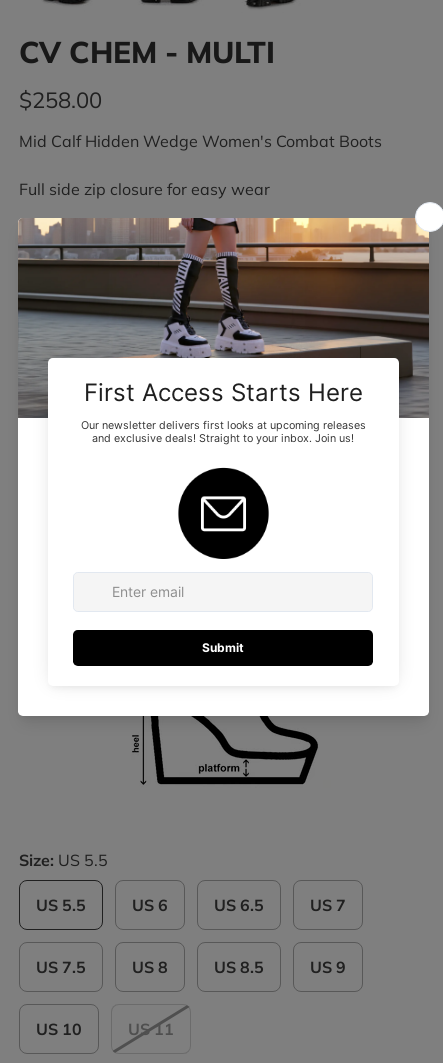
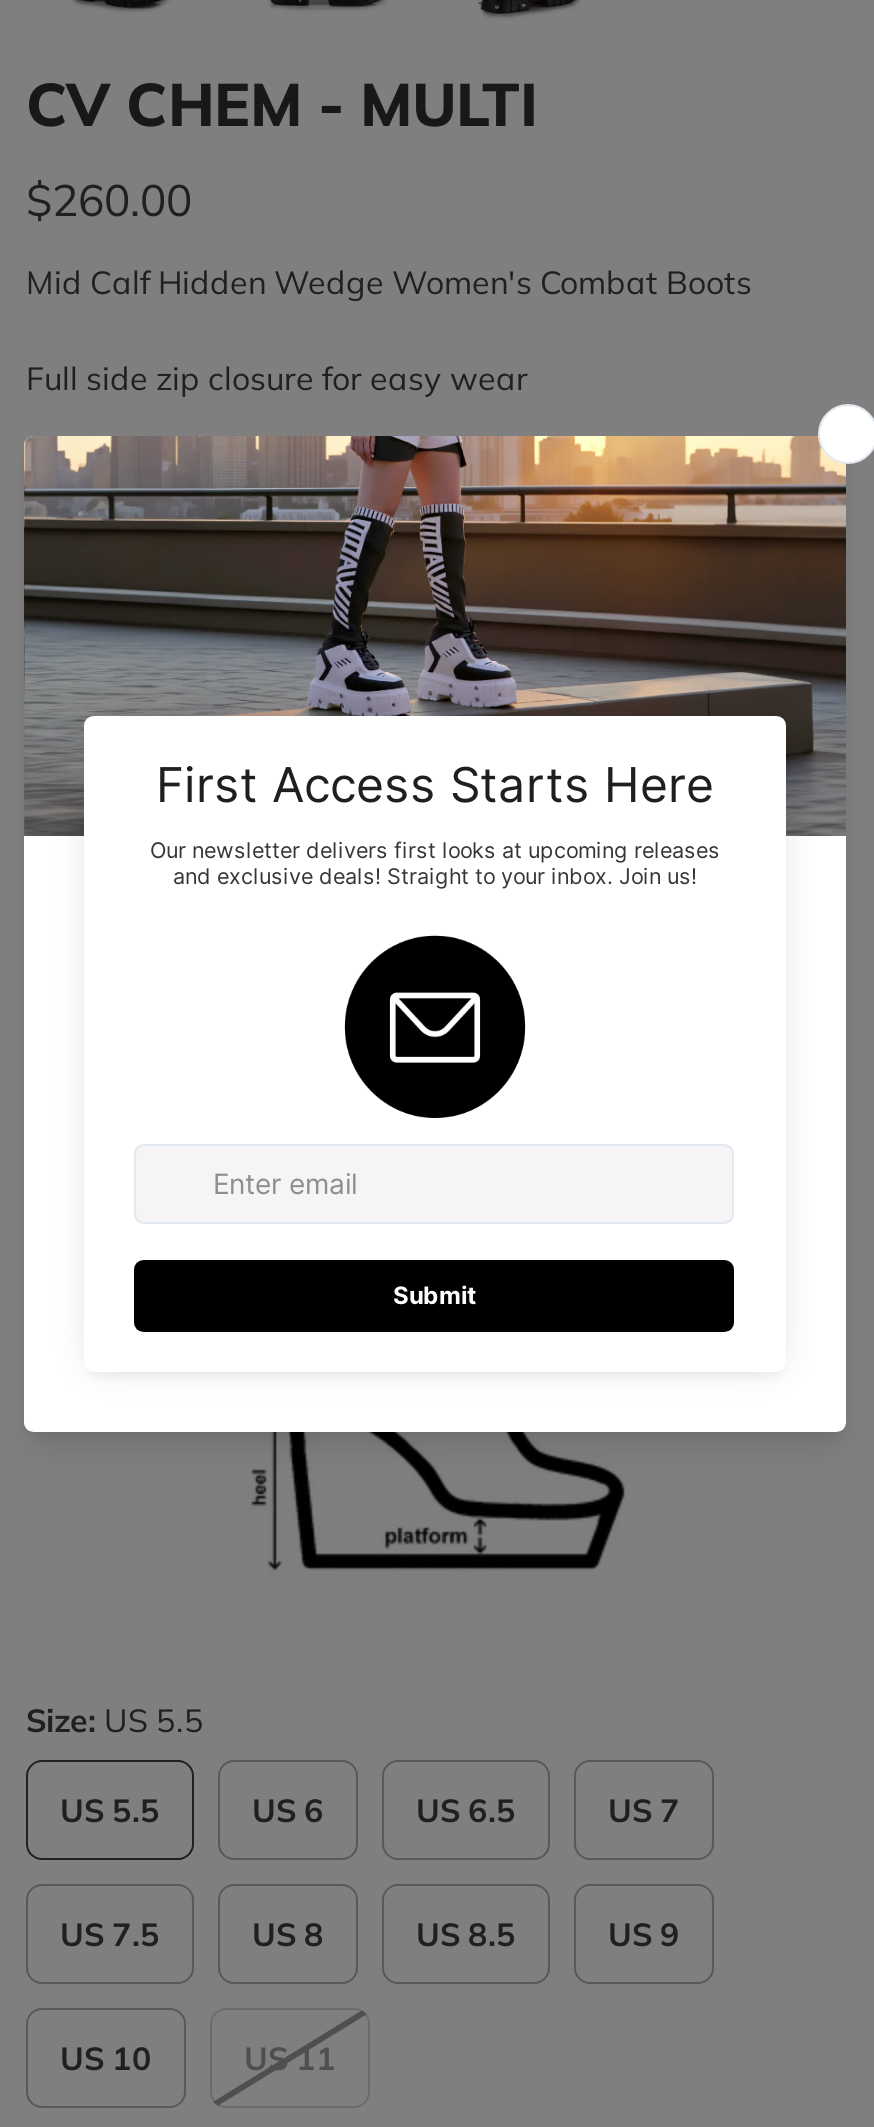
[19,86,102,114] $258.00 -> [26,172,192,228] $260.00

